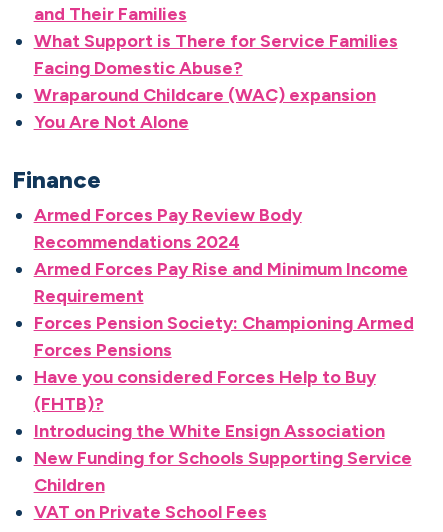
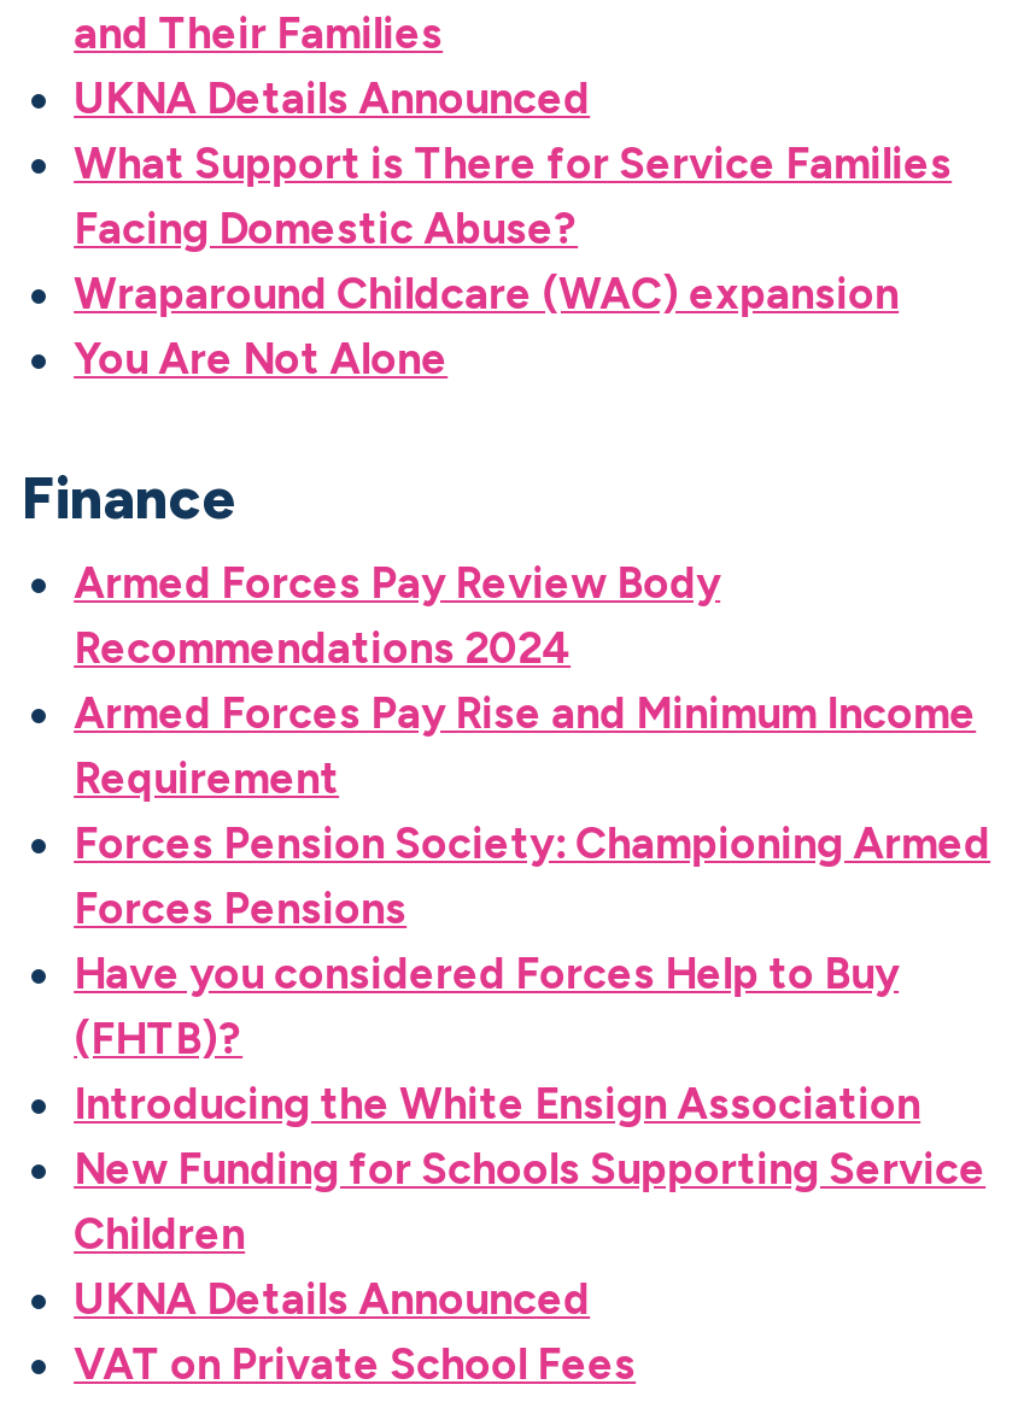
none -> [74,73,590,126] UKNA Details Announced
none -> [74,1273,590,1327] UKNA Details Announced

